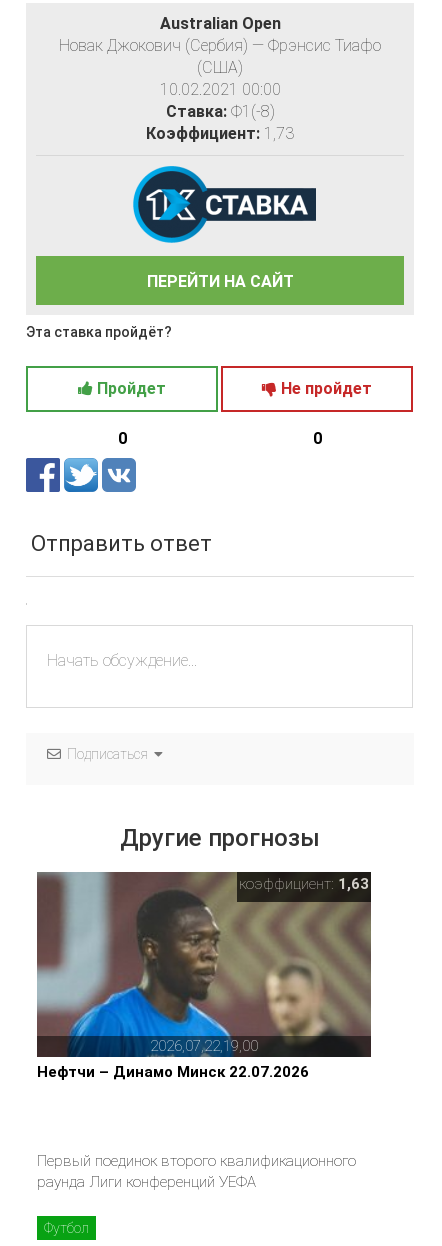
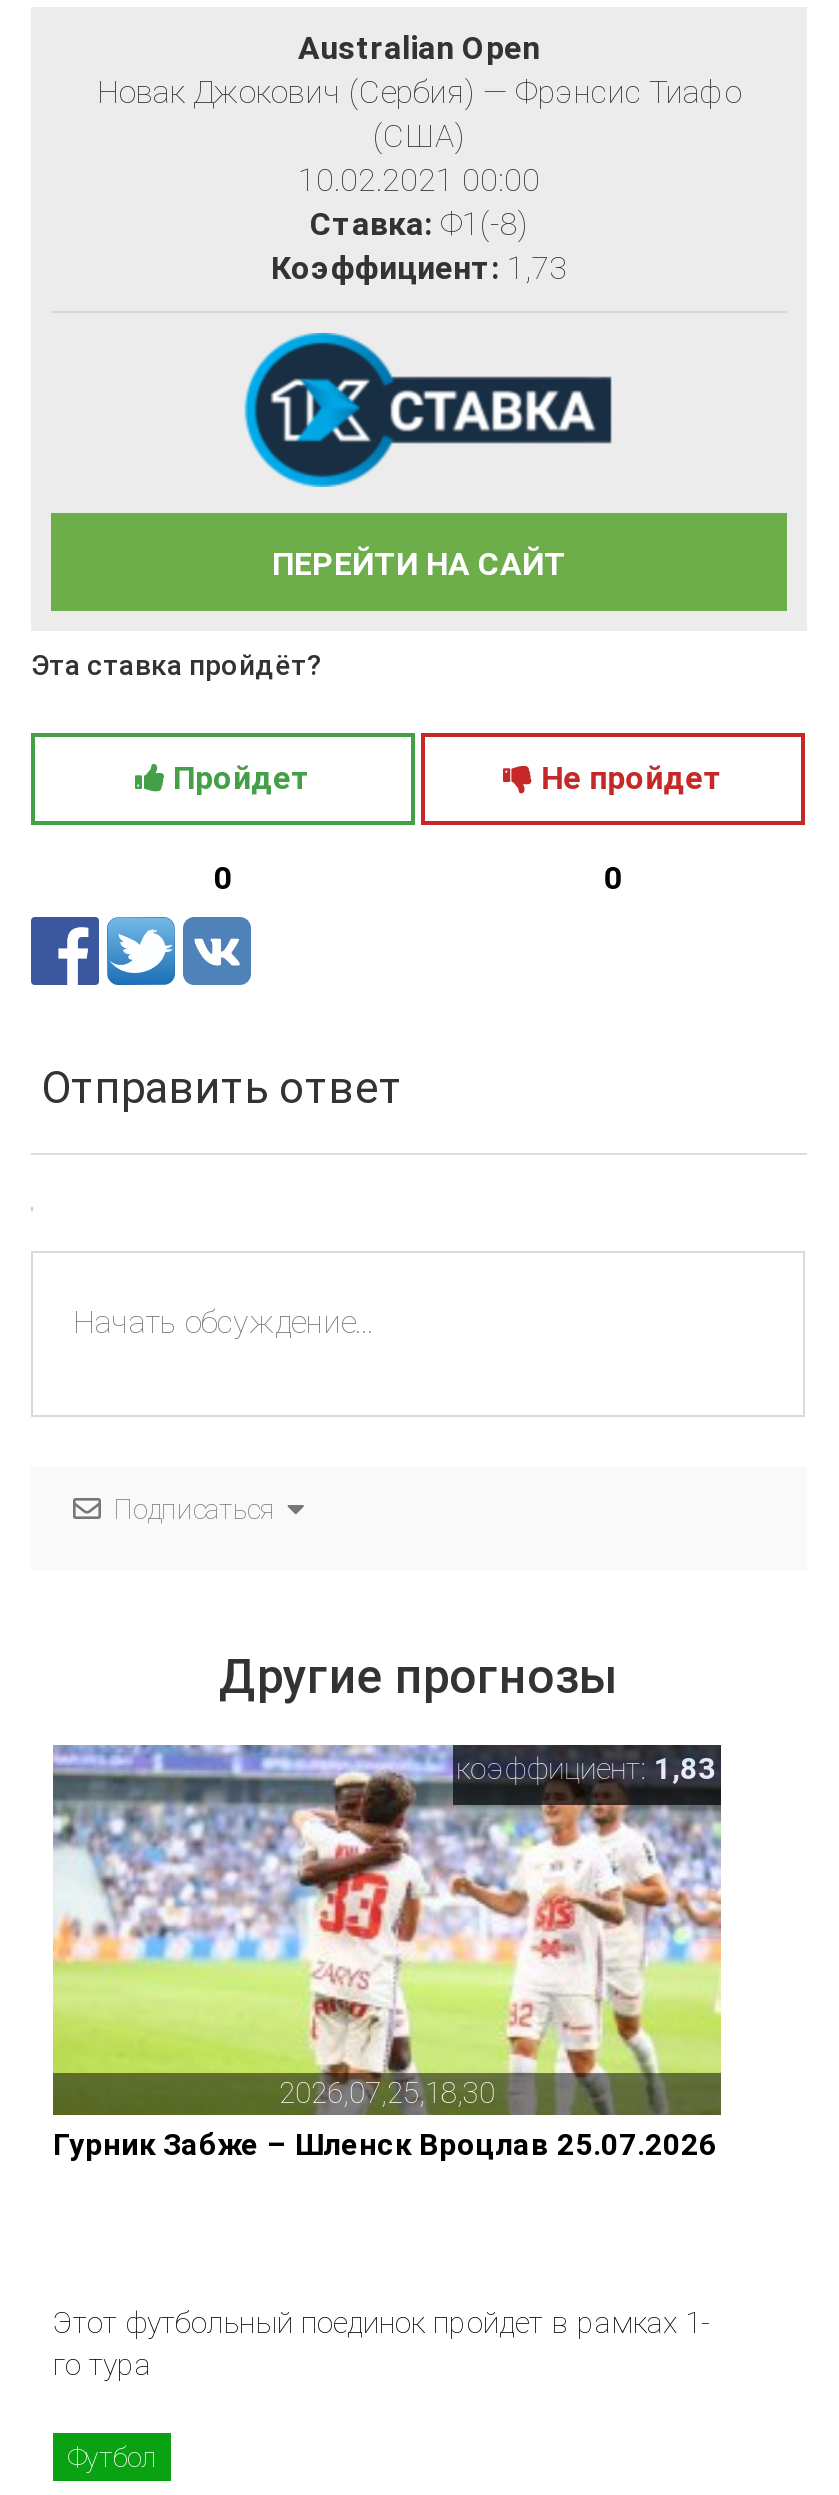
[36,871,372,1056] [image] | 2026,07,22,19,00 -> [51,1743,723,2113] [image] | 2026,07,25,18,30
[239,875,369,893] коэффициент: 1,63 -> [456,1751,716,1787] коэффициент: 1,83
[37,1063,309,1081] Нефтчи – Динамо Минск 22.07.2026 -> [53,2127,717,2163] Гурник Забже – Шленск Вроцлав 25.07.2026
[37,1152,356,1191] Первый поединок второго квалификационного | раунда Лиги конференций УЕФА -> [53,2305,709,2383] Этот футбольный поединок пройдет в рамках 1- | го тура

